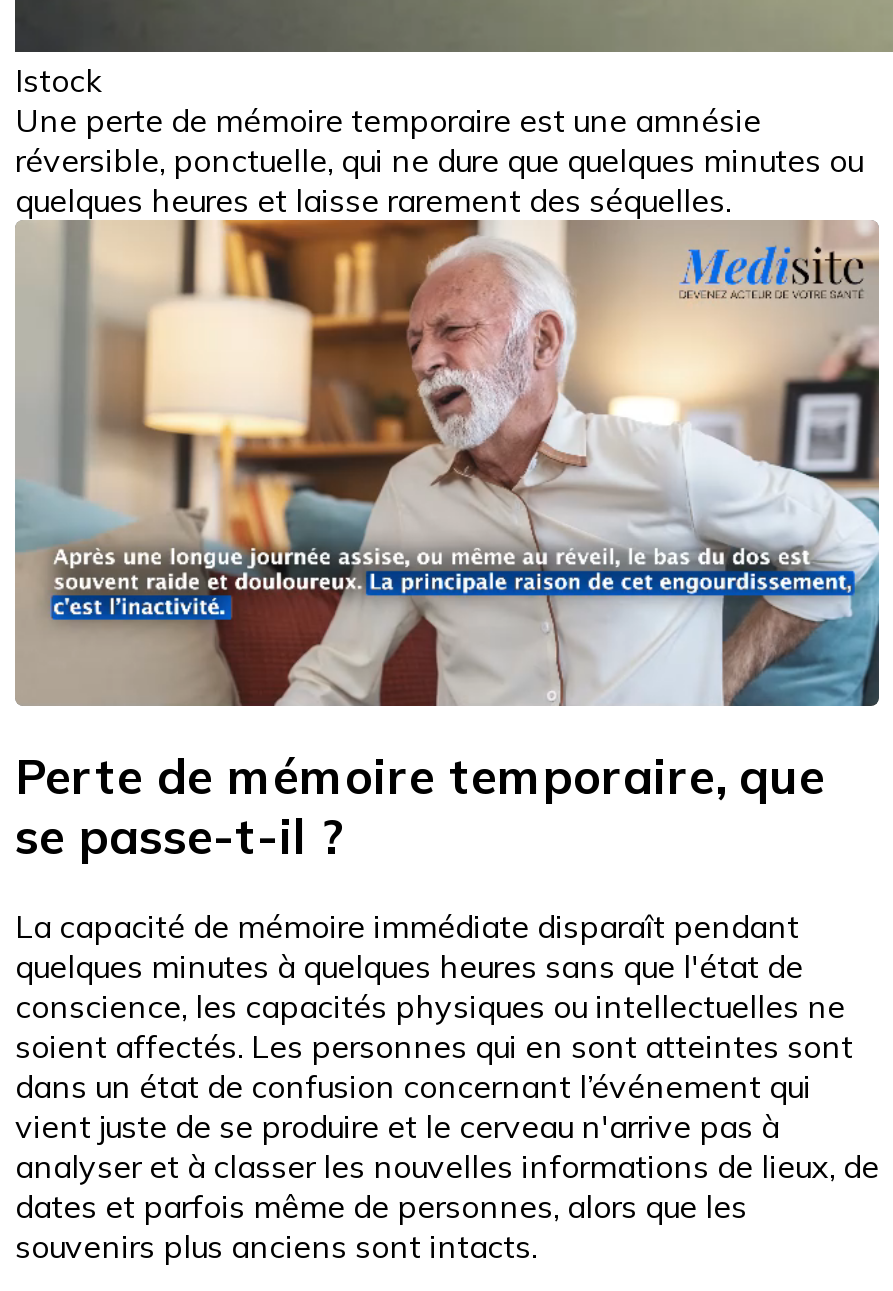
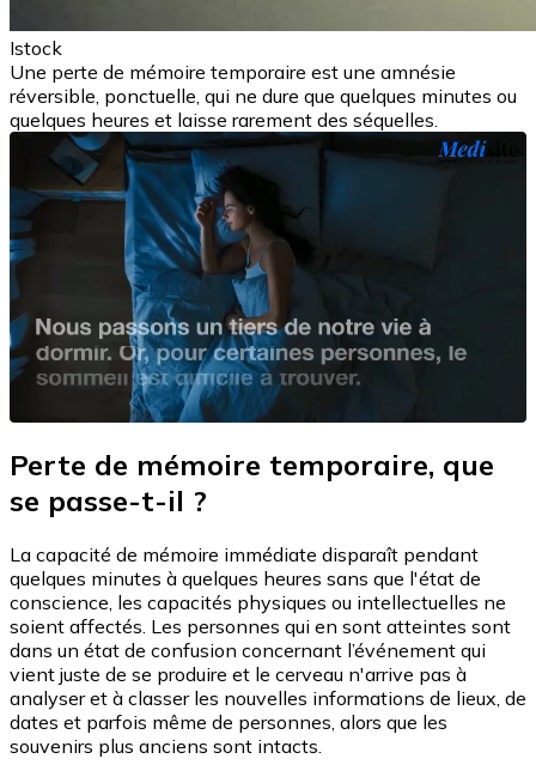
[13,220,881,708] [image] -> [8,130,528,424] [image]

